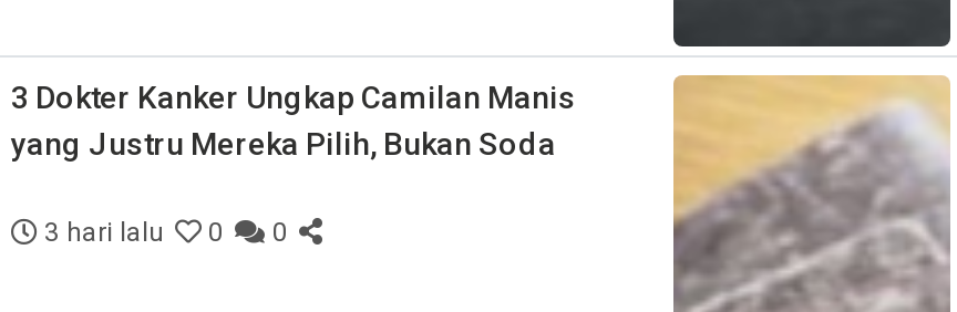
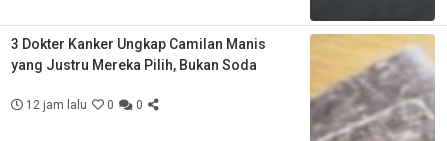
[38,217,288,248] 3 hari lalu 0 0 -> [23,98,143,112] 12 jam lalu 0 0

